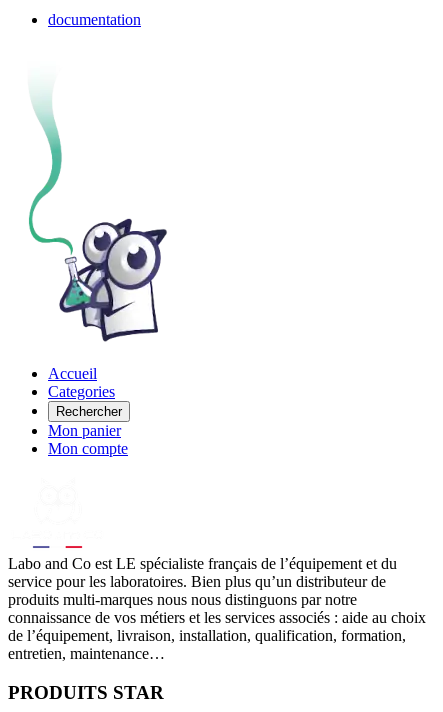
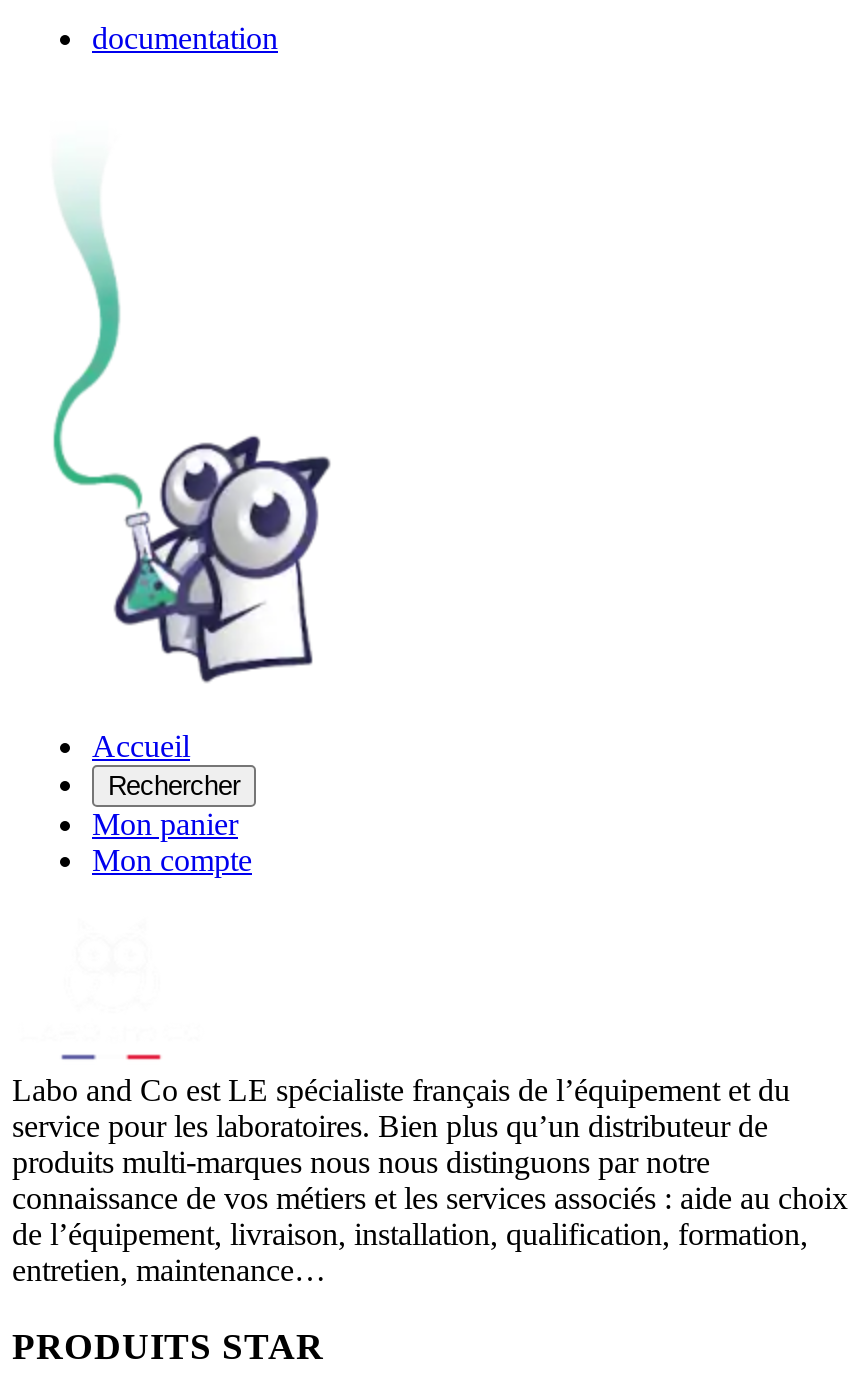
[48,383,115,400] Categories -> none

